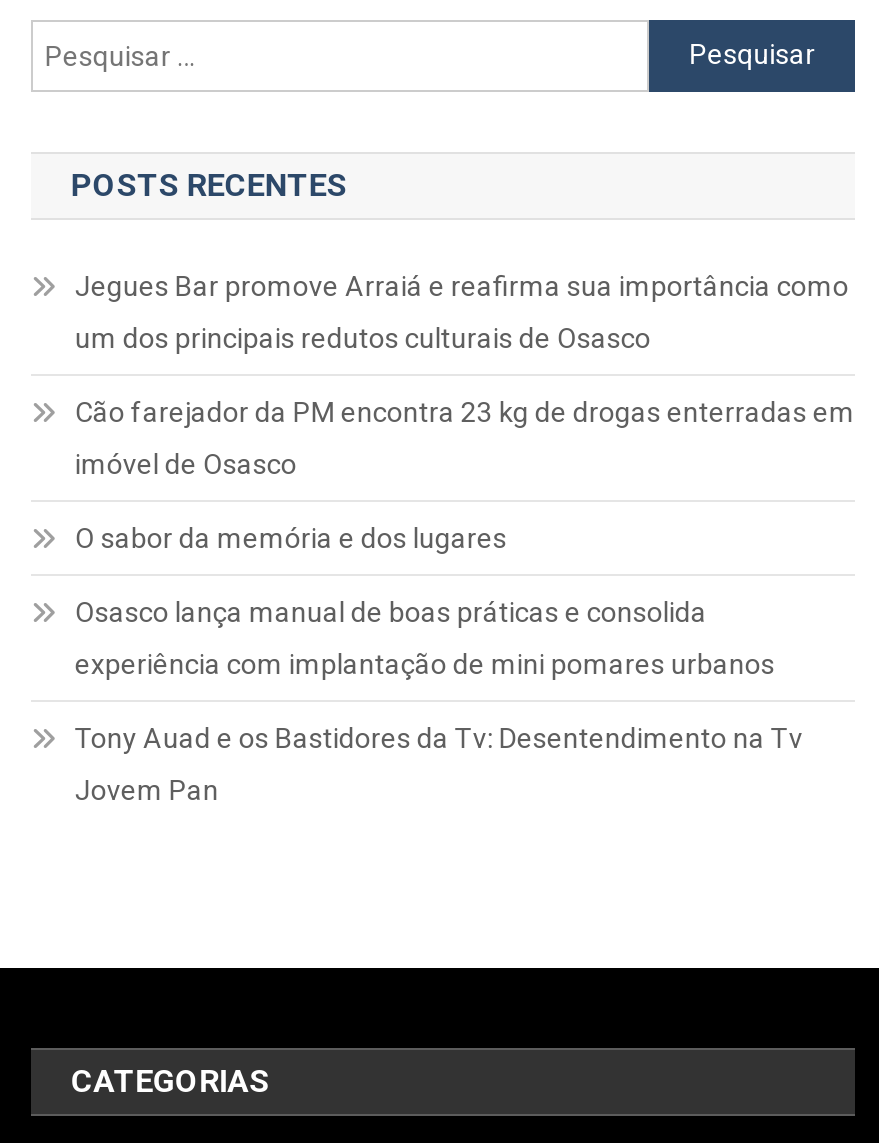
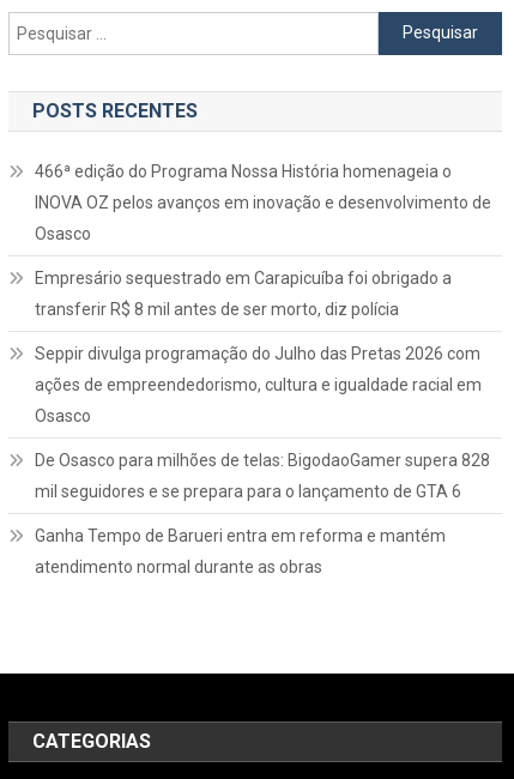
[75,270,855,806] Jegues Bar promove Arraiá e reafirma sua importância como | um dos principais redutos culturais de Osasco | Cão farejador da PM encontra 23 kg de drogas enterradas em | imóvel de Osasco | O sabor da memória e dos lugares | Osasco lança manual de boas práticas e consolida | experiência com implantação de mini pomares urbanos | Tony Auad e os Bastidores da Tv: Desentendimento na Tv | Jovem Pan -> [35,162,491,576] 466ª edição do Programa Nossa História homenageia o | INOVA OZ pelos avanços em inovação e desenvolvimento de | Osasco | Empresário sequestrado em Carapicuíba foi obrigado a | transferir R$ 8 mil antes de ser morto, diz polícia | Seppir divulga programação do Julho das Pretas 2026 com | ações de empreendedorismo, cultura e igualdade racial em | Osasco | De Osasco para milhões de telas: BigodaoGamer supera 828 | mil seguidores e se prepara para o lançamento de GTA 6 | Ganha Tempo de Barueri entra em reforma e mantém | atendimento normal durante as obras

